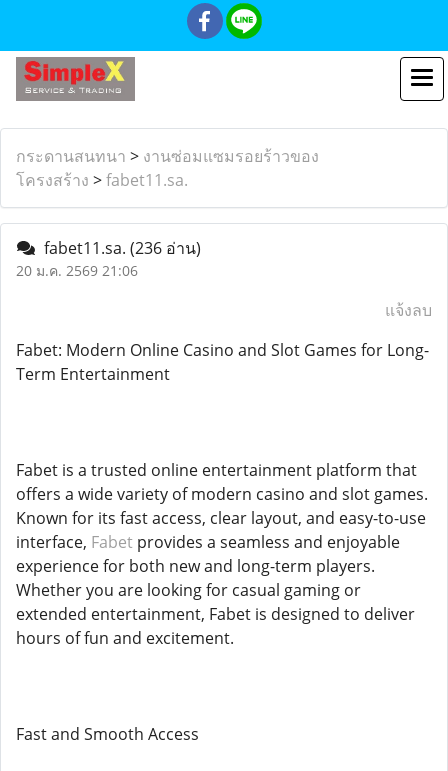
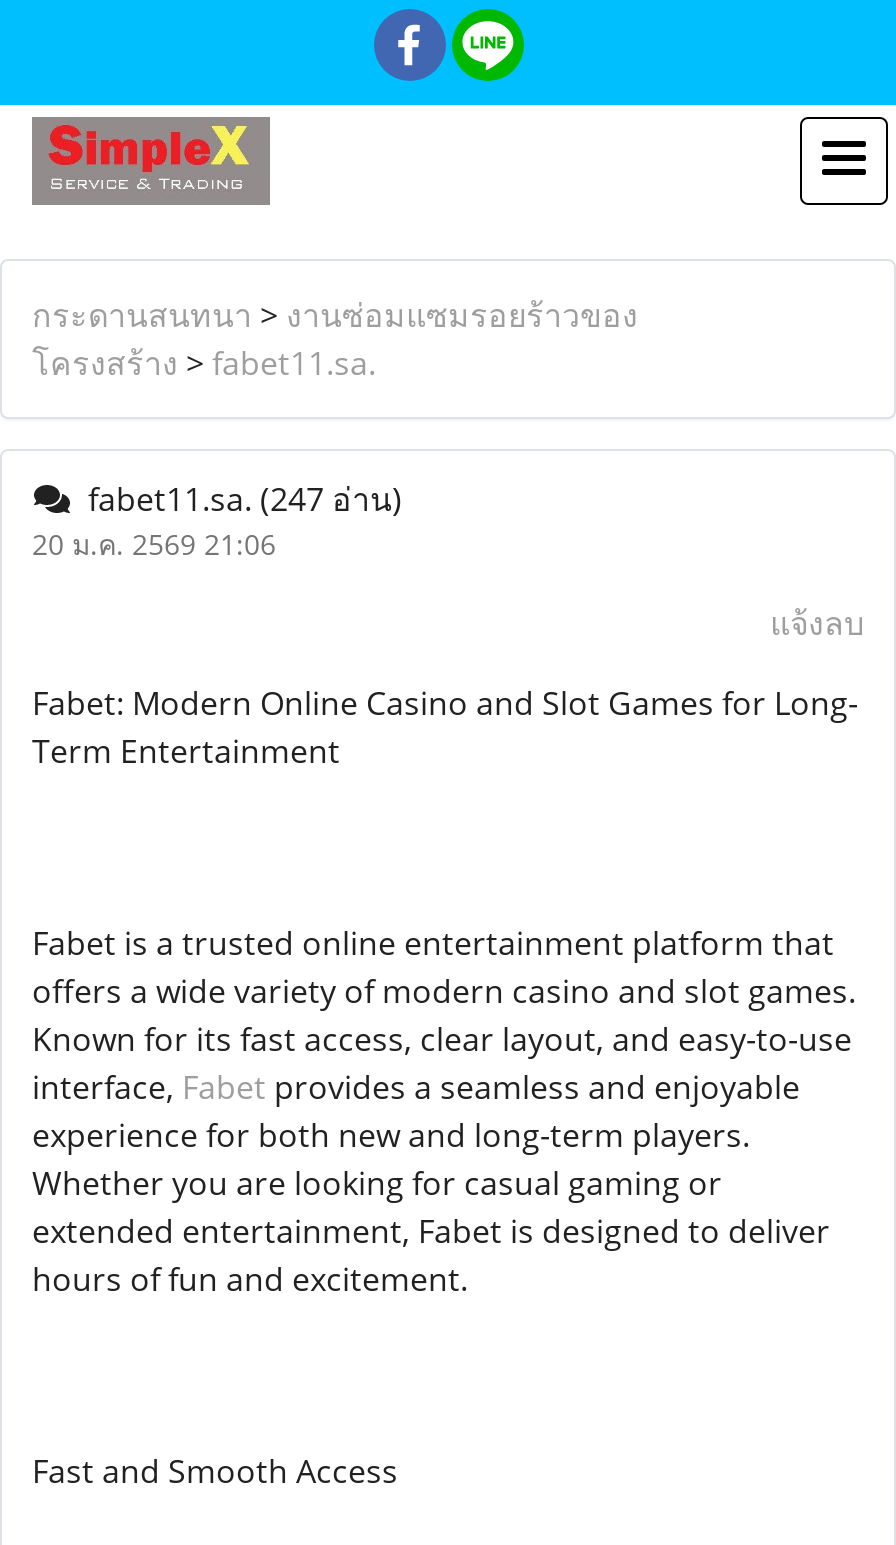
[36,237,201,259] fabet11.sa. (236 อ่าน) -> [72,477,402,521] fabet11.sa. (247 อ่าน)

